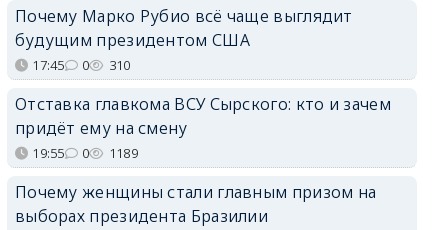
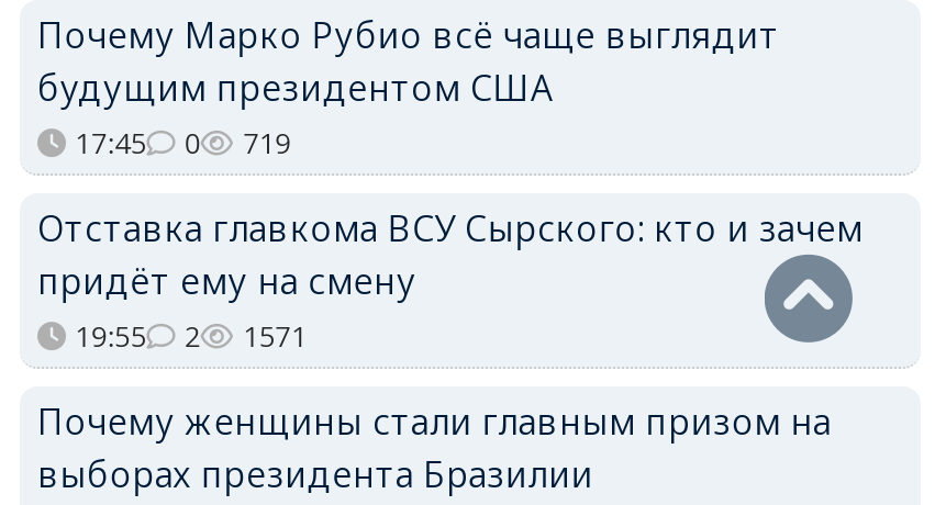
[32,56,131,74] 17:45 0 310 -> [75,123,291,162] 17:45 0 719
[82,144,89,162] 0 -> [185,316,201,355] 2
[109,144,138,162] 1189 -> [243,316,307,355] 1571
none -> [763,257,855,345] [image]

